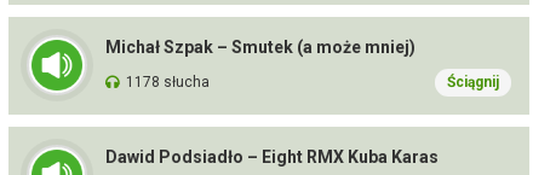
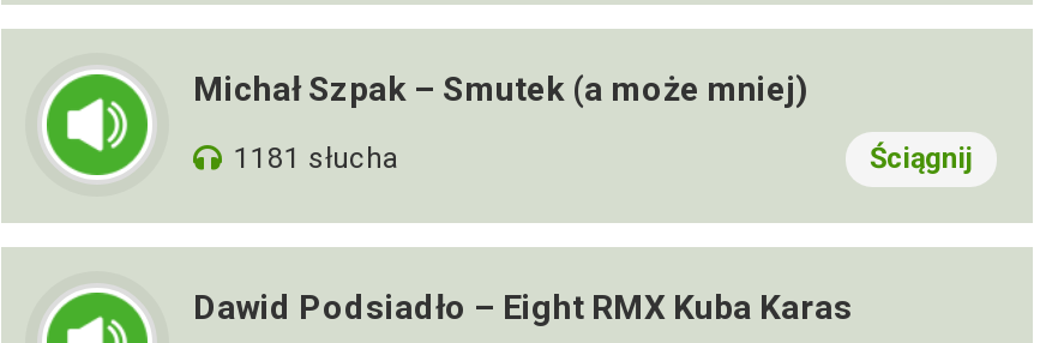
[126,74,210,91] 1178 słucha -> [234,142,399,175] 1181 słucha

